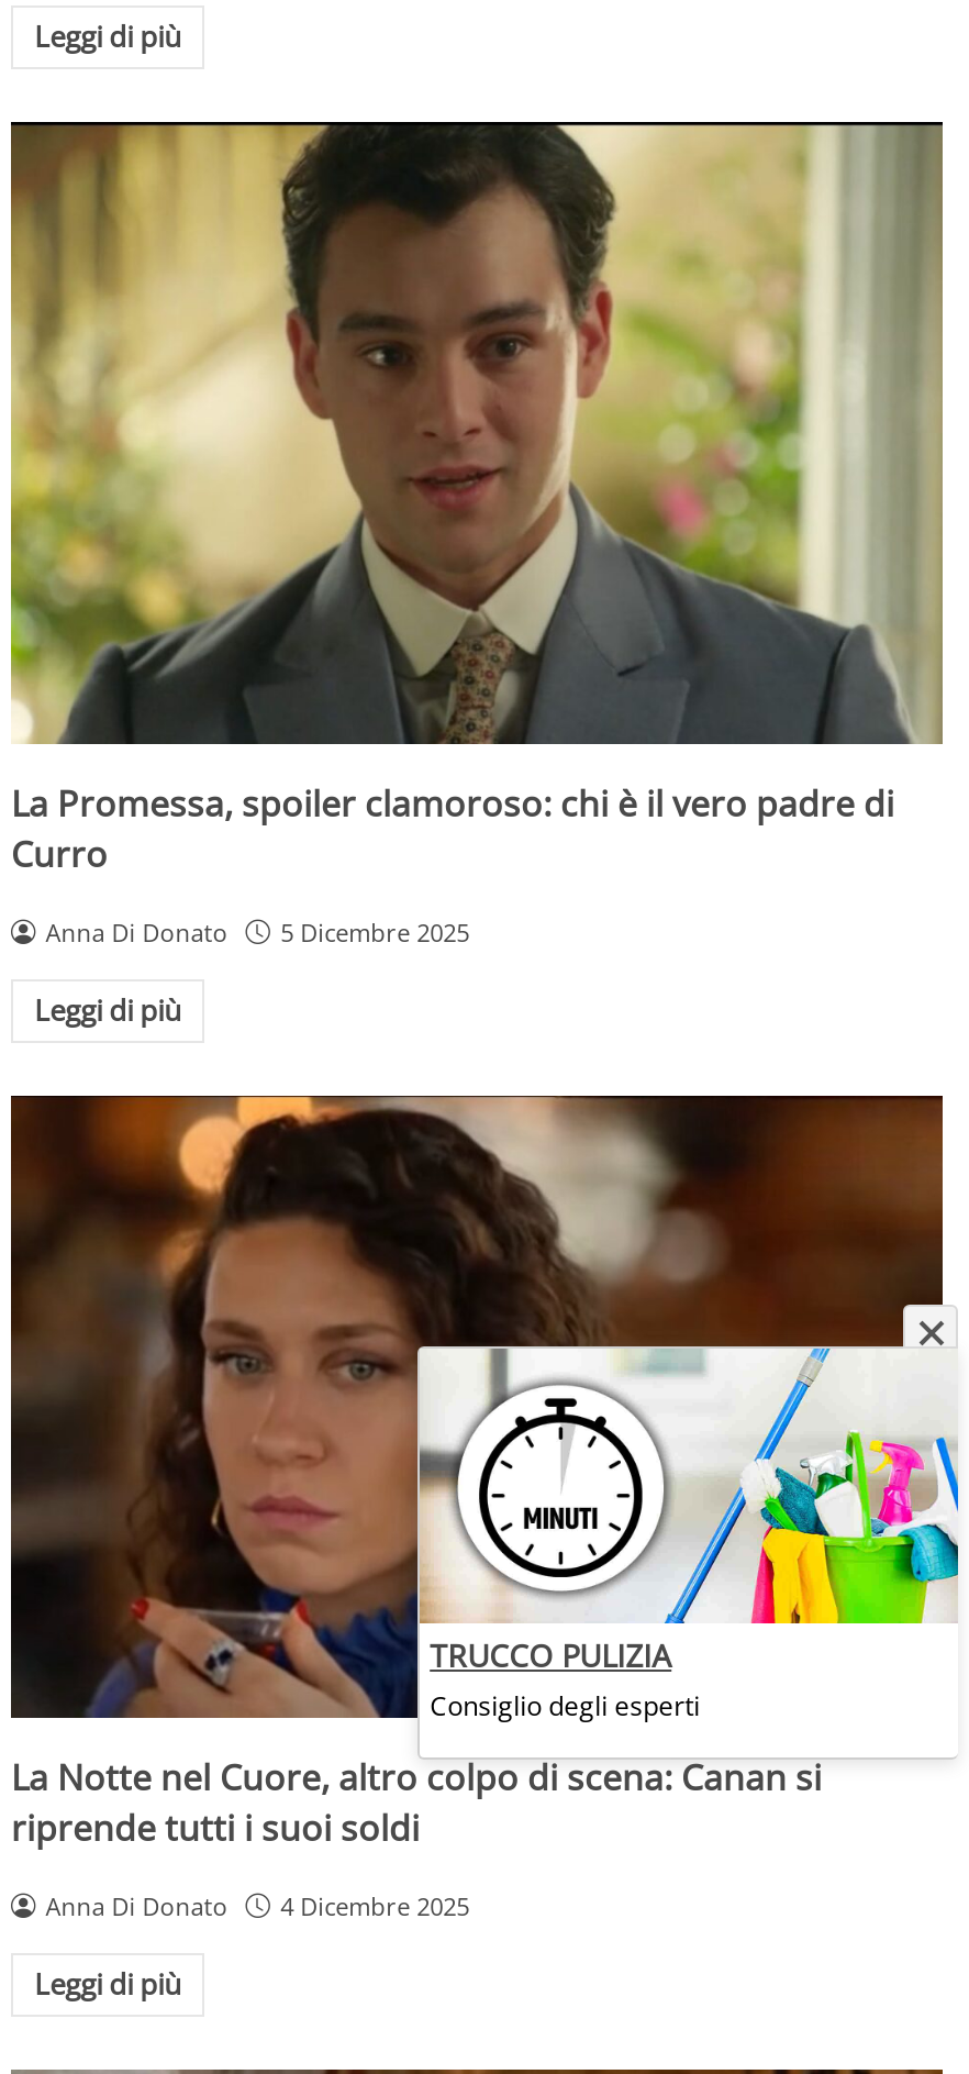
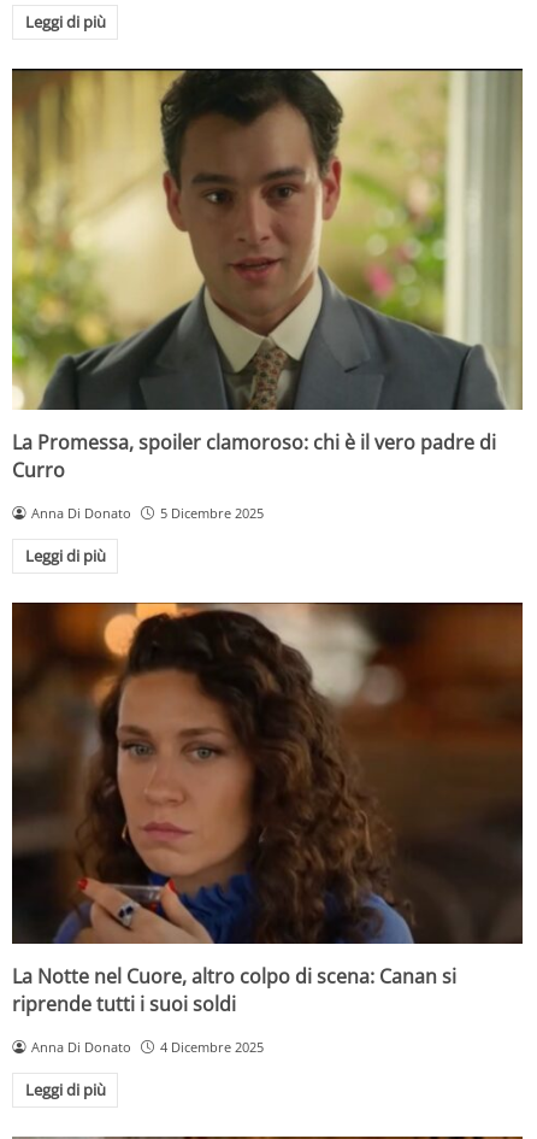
[415,1302,960,1718] [image] -> [235,717,531,945] [image]
[430,1633,700,1723] TRUCCO PULIZIA | Consiglio degli esperti -> none

